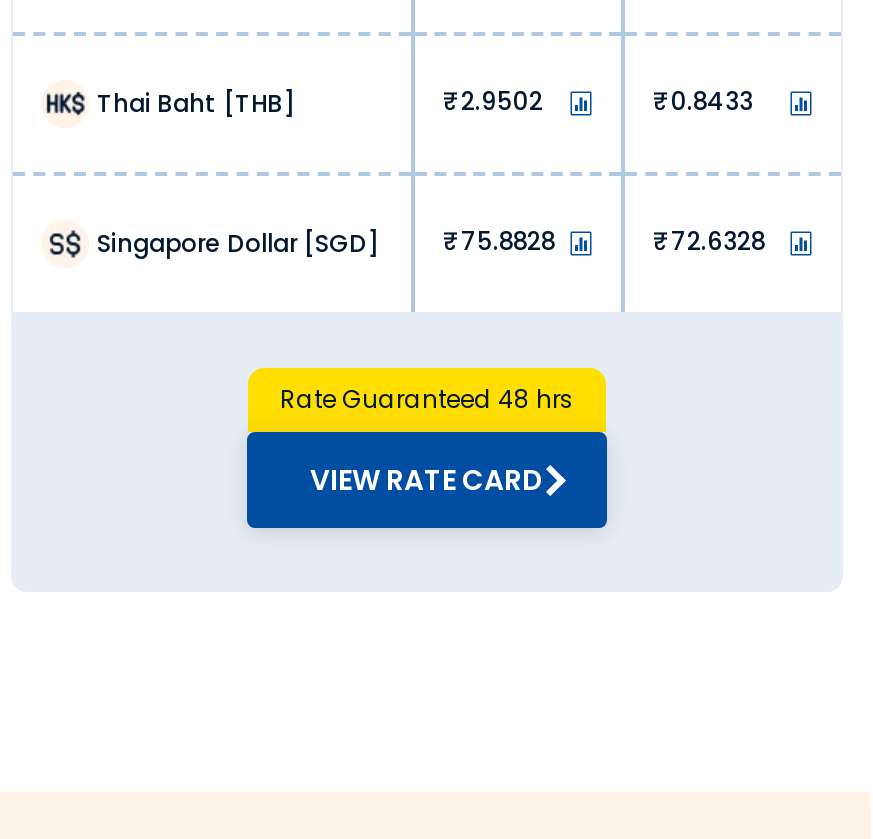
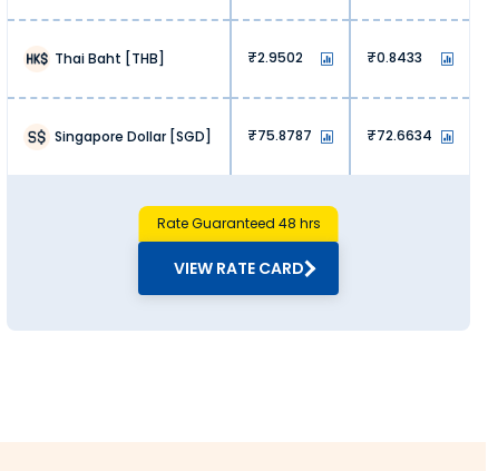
[461,224,555,258] 75.8828 -> [257,126,312,145] 75.8787
[671,224,765,258] 72.6328 -> [377,126,432,145] 72.6634

